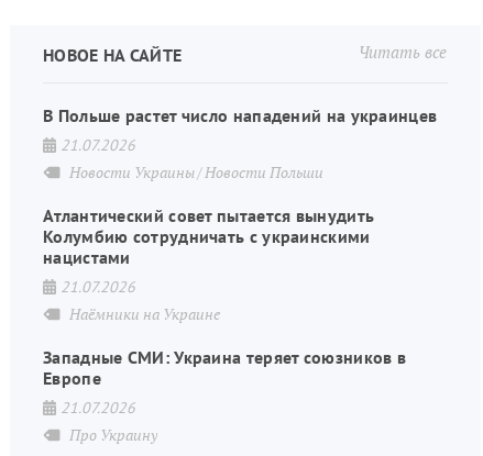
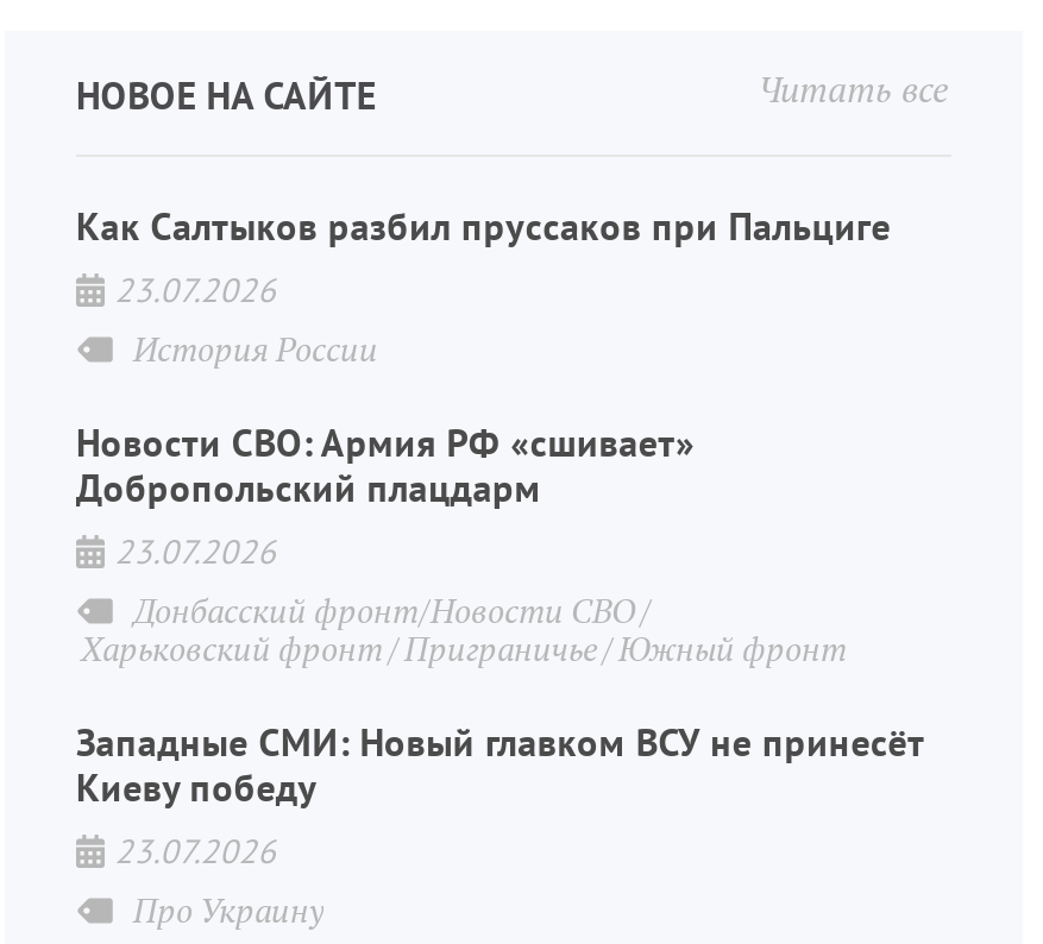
[43,105,437,183] В Польше растет число нападений на украинцев | 21.07.2026 | Новости Украины Новости Польши -> [76,202,891,371] Как Салтыков разбил пруссаков при Пальциге | 23.07.2026 | История России
[43,205,374,325] Атлантический совет пытается вынудить | Колумбию сотрудничать с украинскими | нацистами | 21.07.2026 | Наёмники на Украине -> [76,418,847,670] Новости СВО: Армия РФ «сшивает» | Добропольский плацдарм | 23.07.2026 | Донбасский фронт/Новости СВО | Харьковский фронт Приграничье Южный фронт
[43,347,406,418] Западные СМИ: Украина теряет союзников в | Европе | 21.07.2026 -> [76,718,923,872] Западные СМИ: Новый главком ВСУ не принесёт | Киеву победу | 23.07.2026

